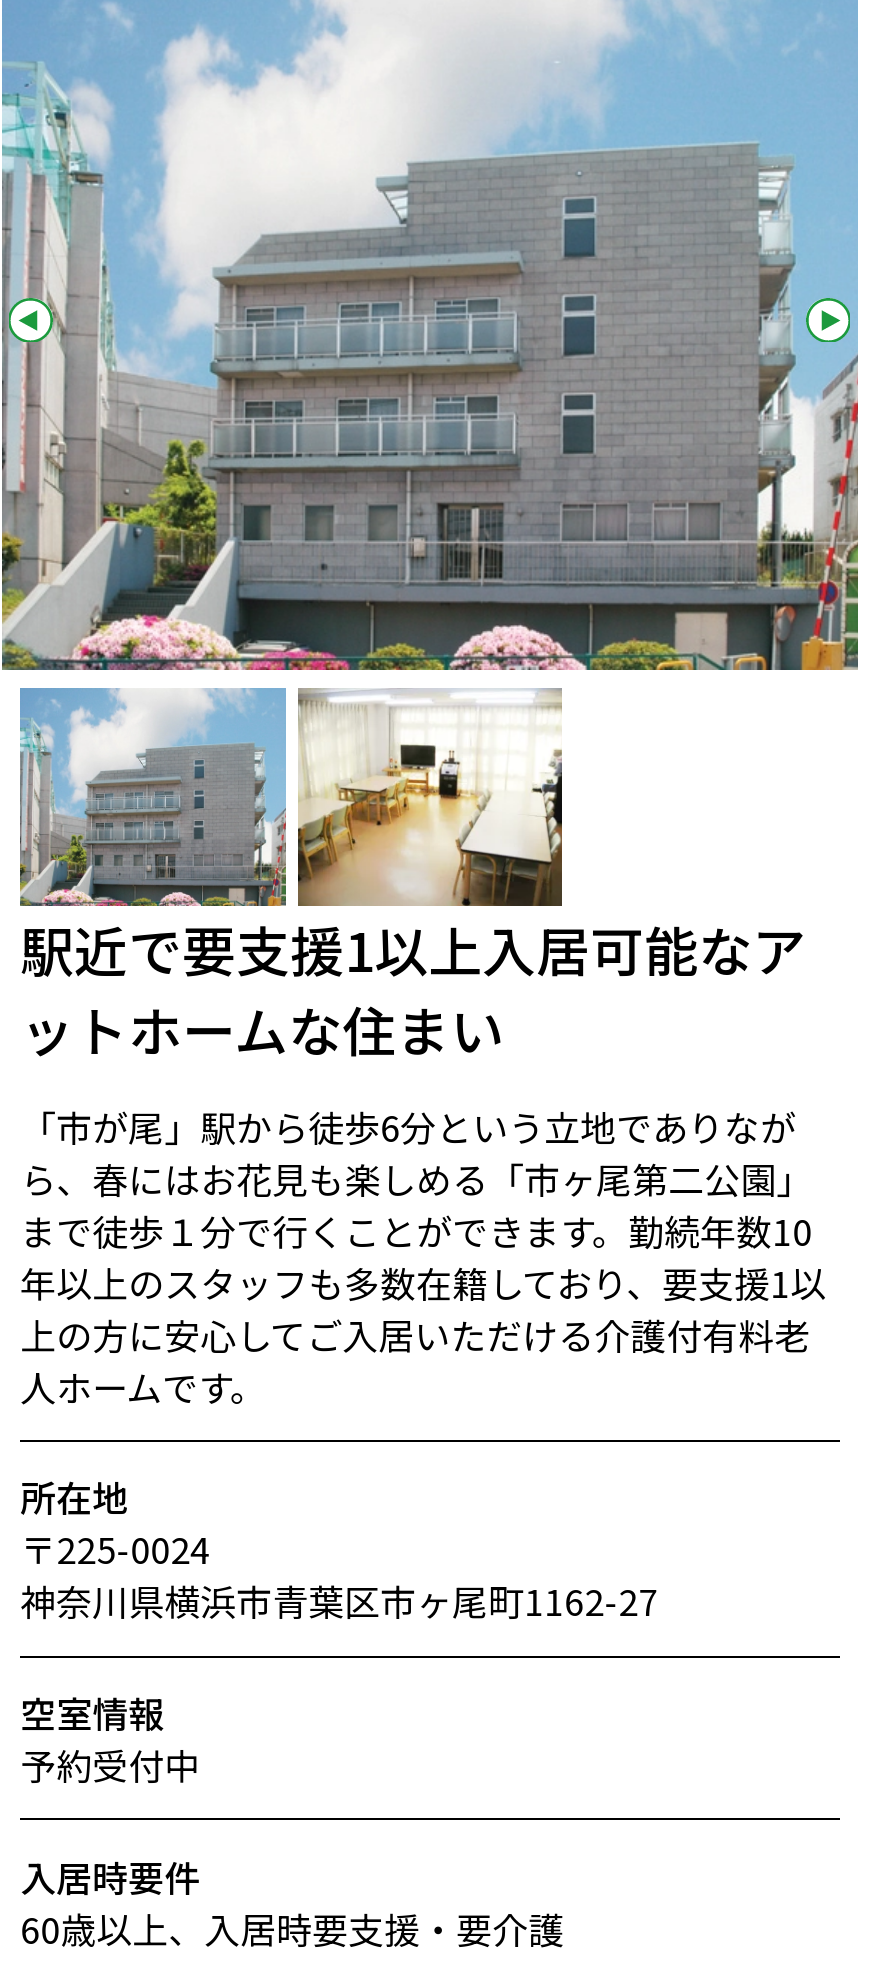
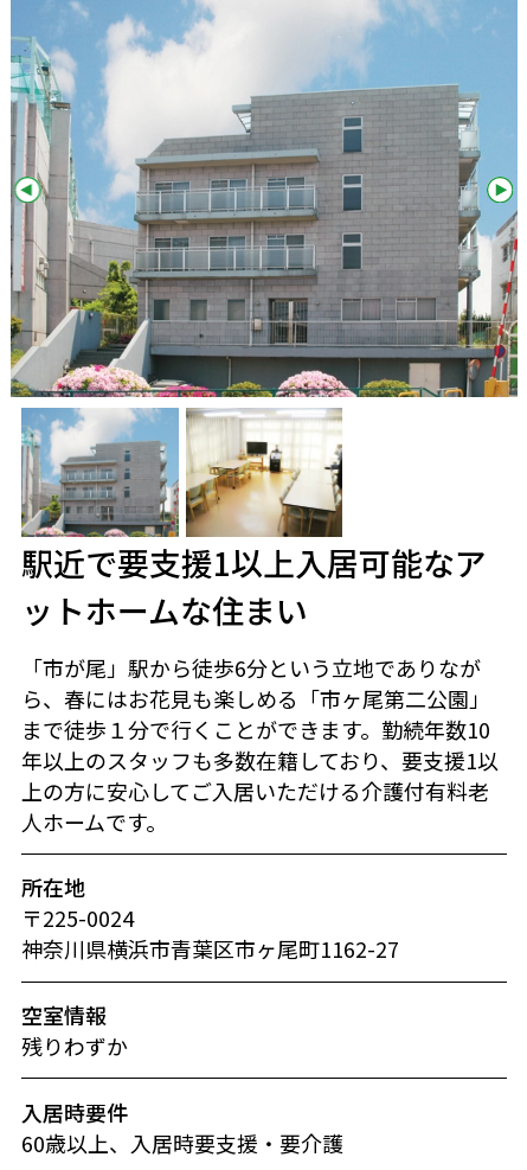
[20,1738,200,1790] 予約受付中 -> [21,1030,128,1061] 残りわずか

